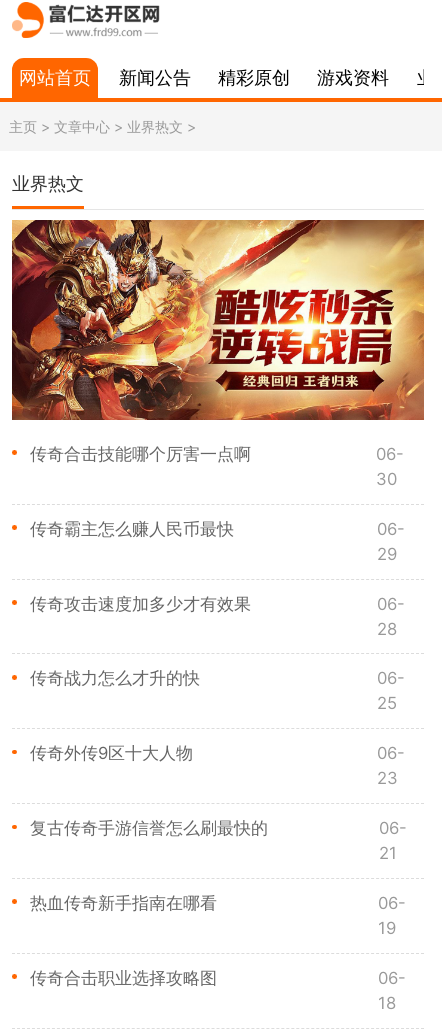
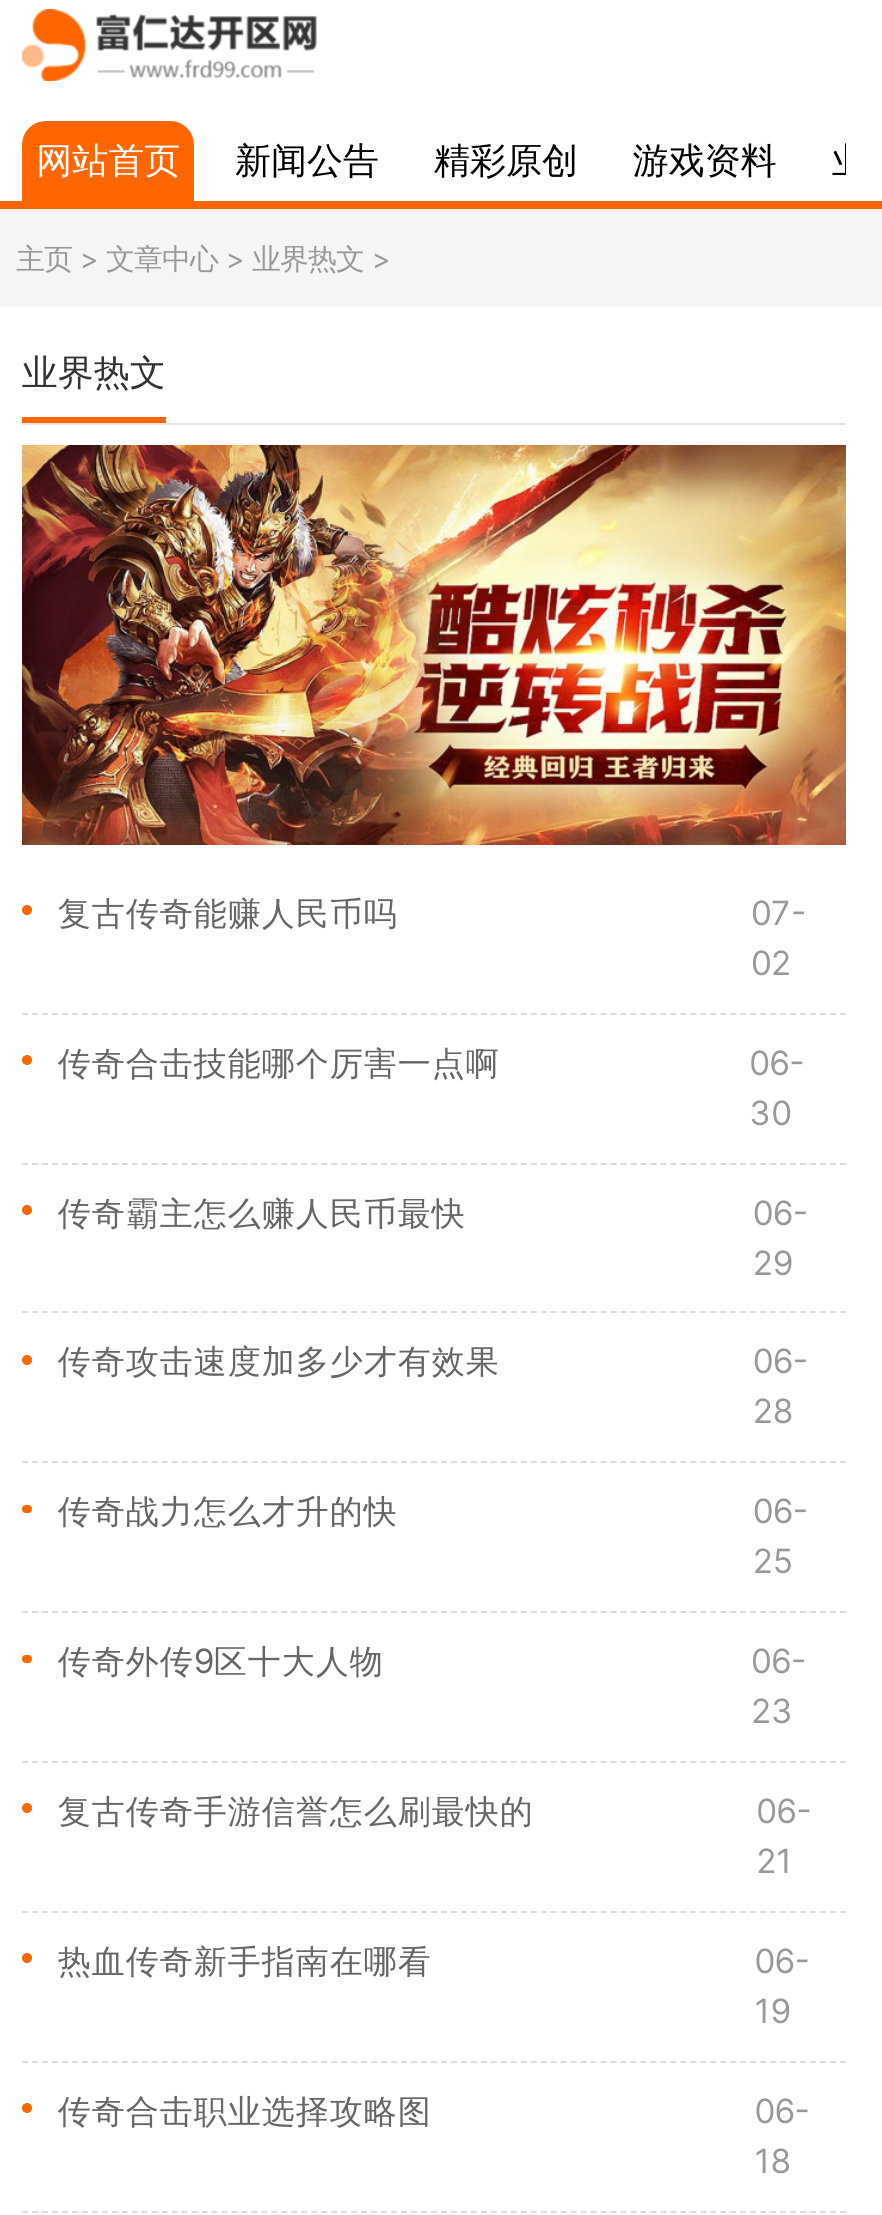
none -> [58,893,807,983] 复古传奇能赚人民币吗 | 07- | 02

